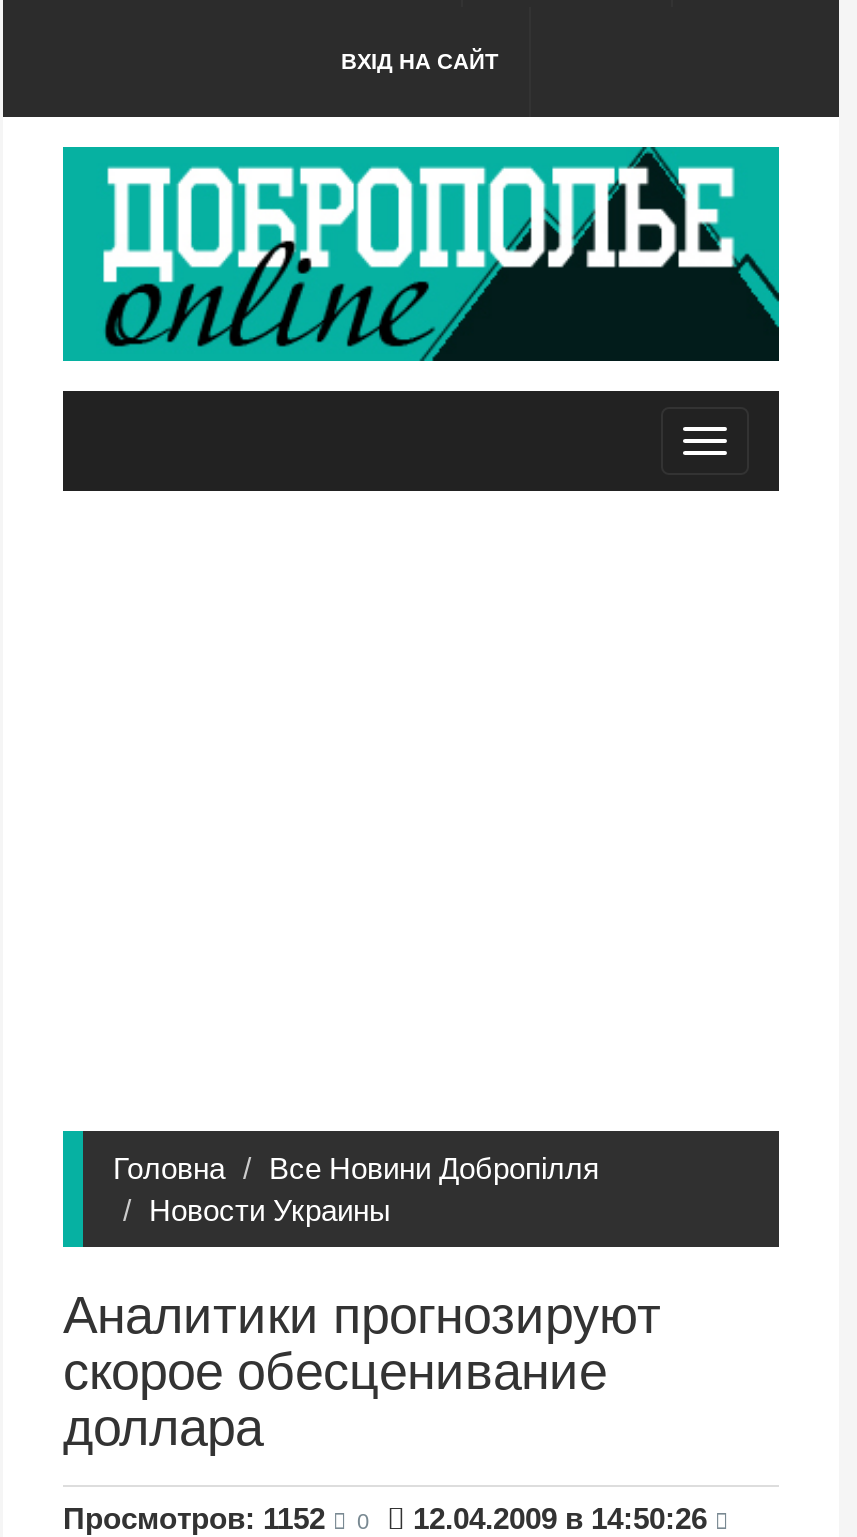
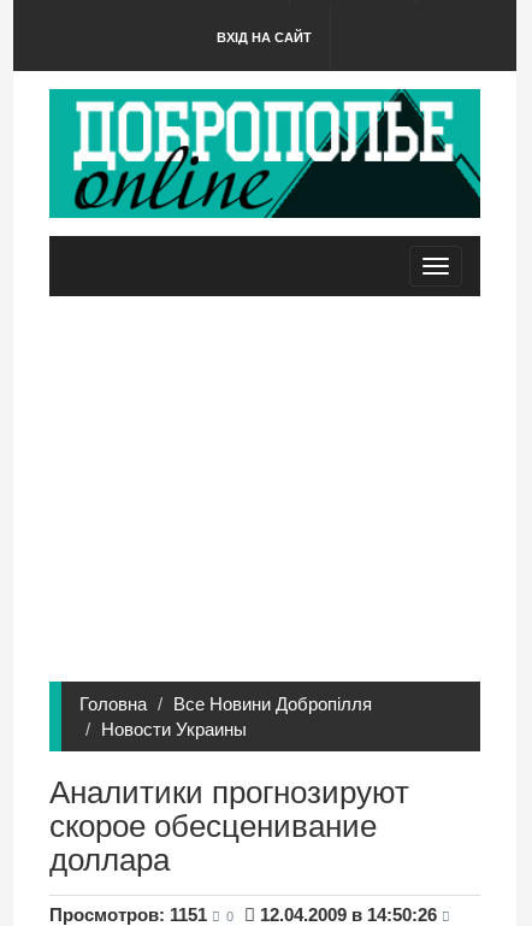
[63,1501,325,1535] Просмотров: 1152 -> [49,904,207,925] Просмотров: 1151

